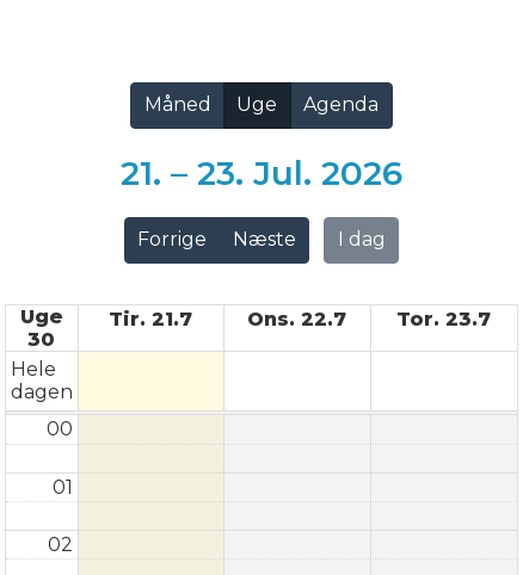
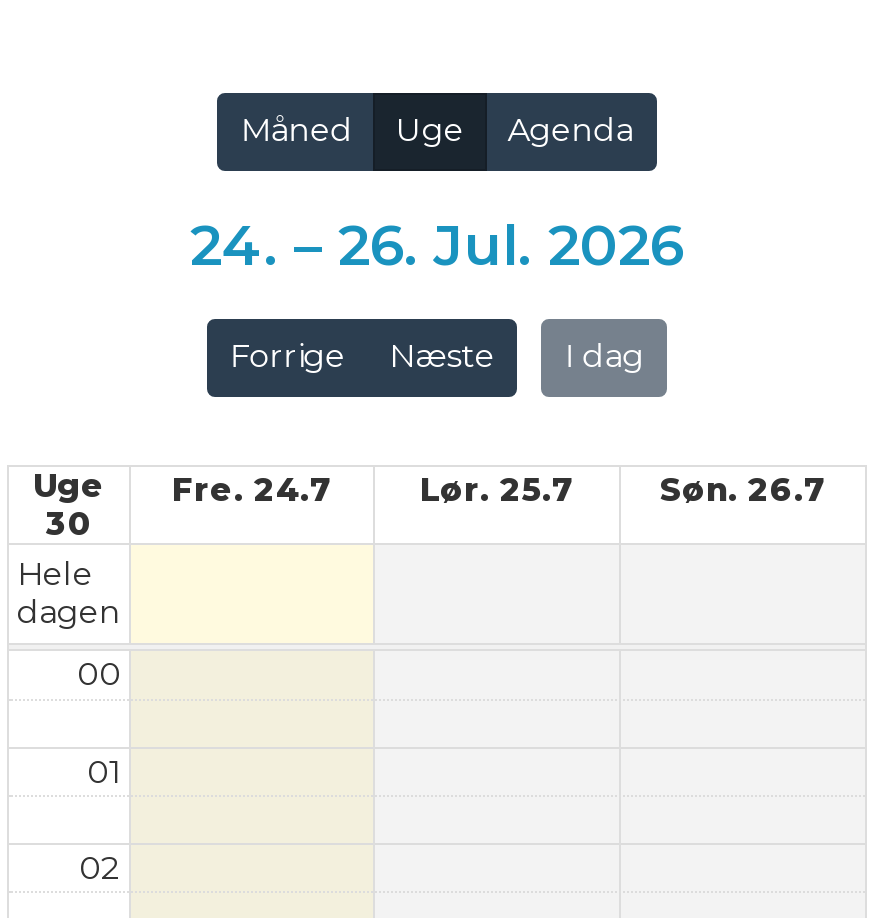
[121,152,402,193] 21. – 23. Jul. 2026 -> [190,211,684,279] 24. – 26. Jul. 2026
[109,307,491,330] Tir. 21.7 | Ons. 22.7 | Tor. 23.7 -> [172,470,826,508] Fre. 24.7 | Lør. 25.7 | Søn. 26.7

